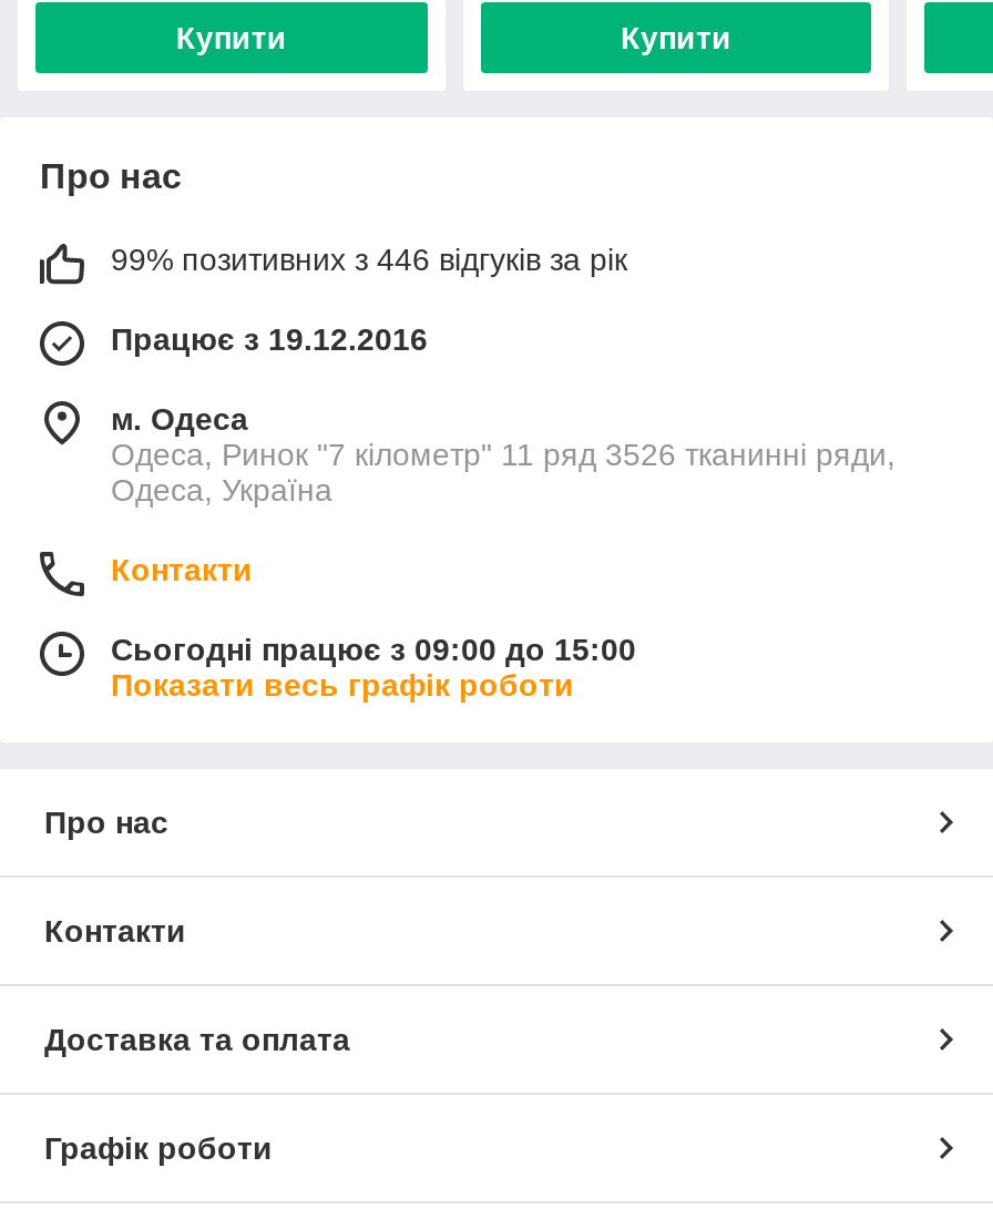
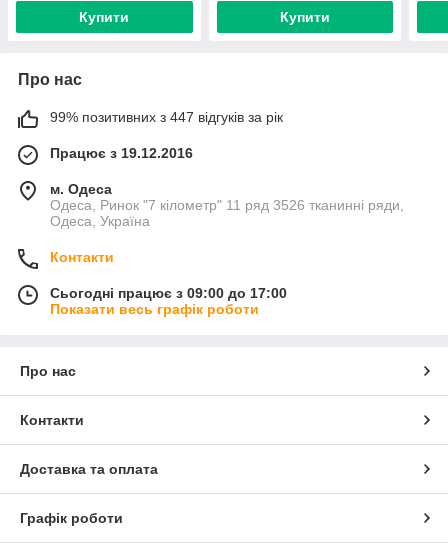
[111,242,627,277] 99% позитивних з 446 відгуків за рік -> [50,109,283,125] 99% позитивних з 447 відгуків за рік
[111,632,636,667] Сьогодні працює з 09:00 до 15:00 -> [50,285,287,301] Сьогодні працює з 09:00 до 17:00

